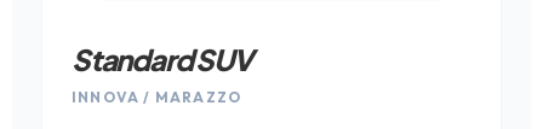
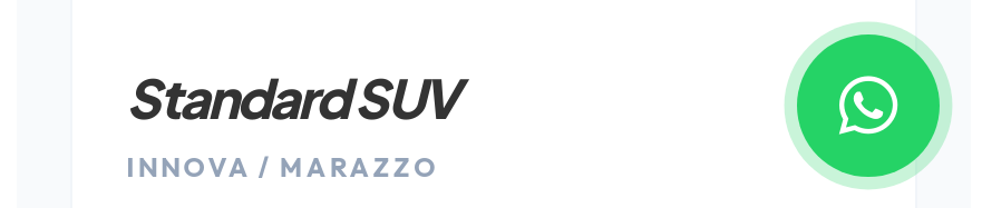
none -> [784,21,953,190] [image]

